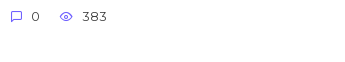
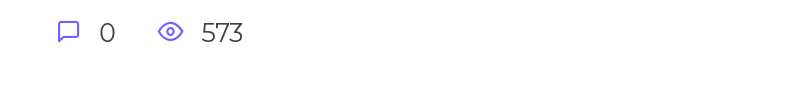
[82,9,107,24] 383 -> [201,17,245,47] 573

